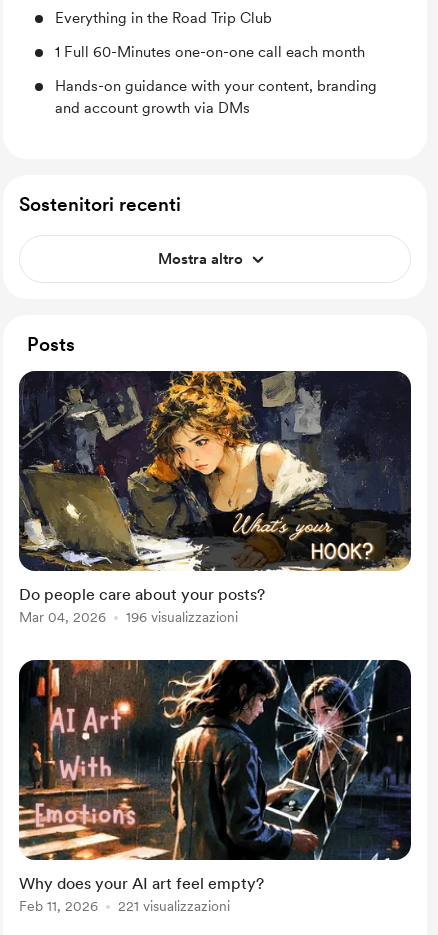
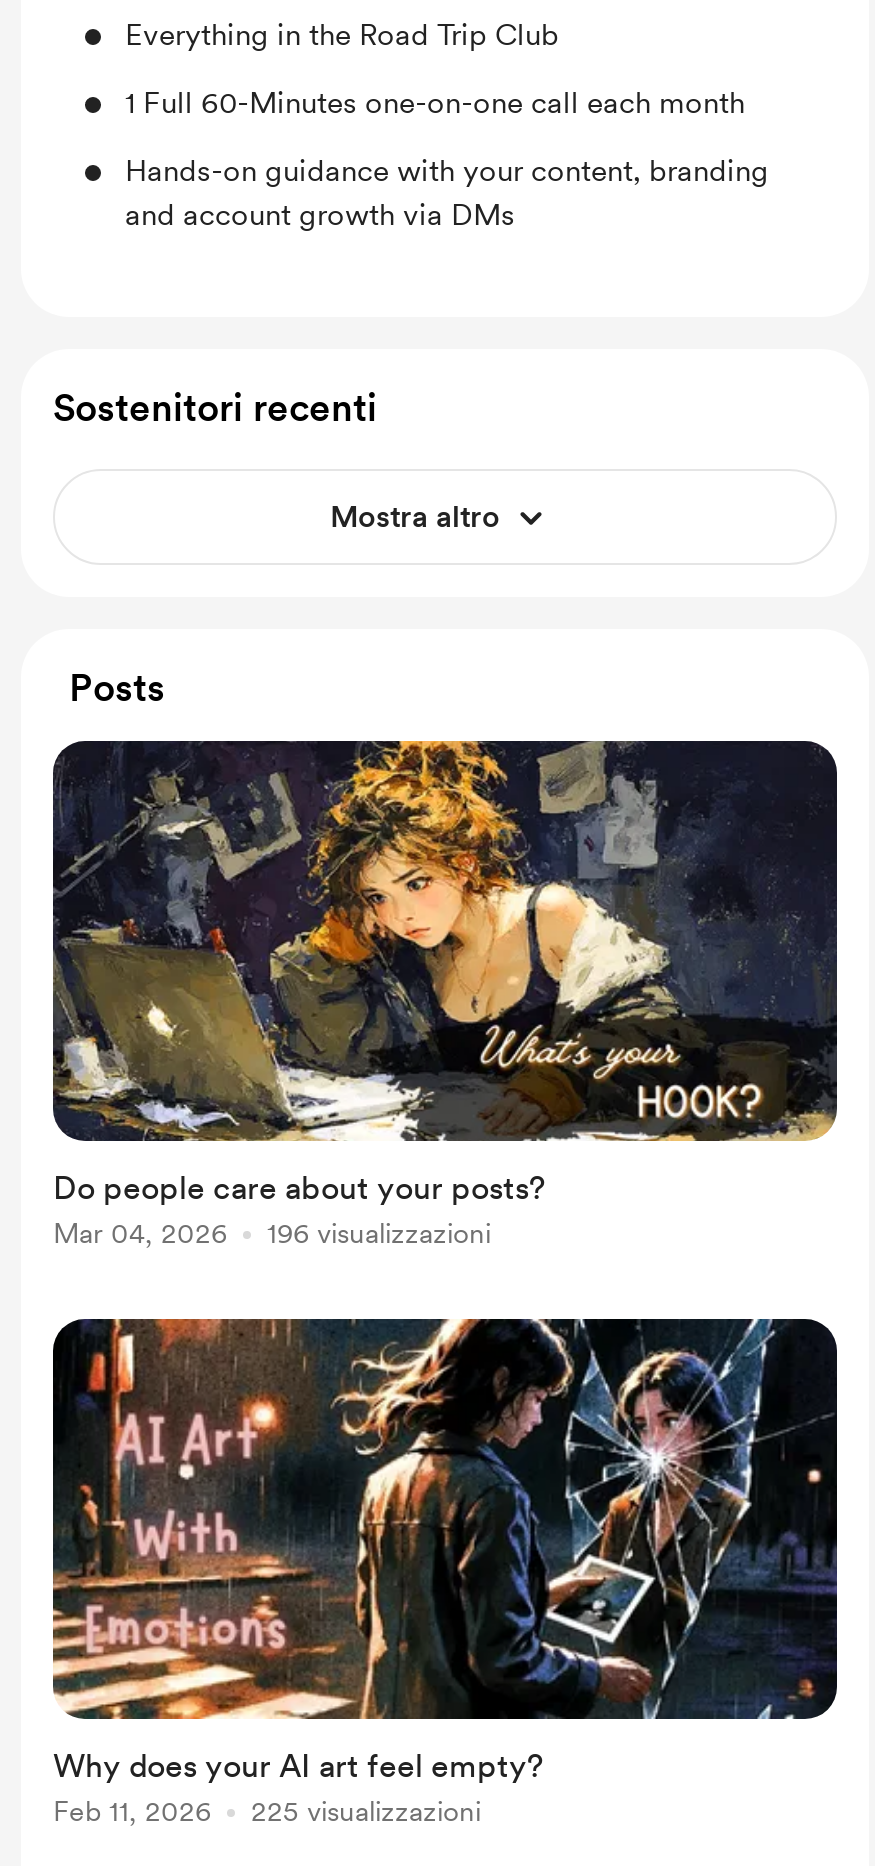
[118,898,230,914] 221 visualizzazioni -> [251,1795,481,1827] 225 visualizzazioni

